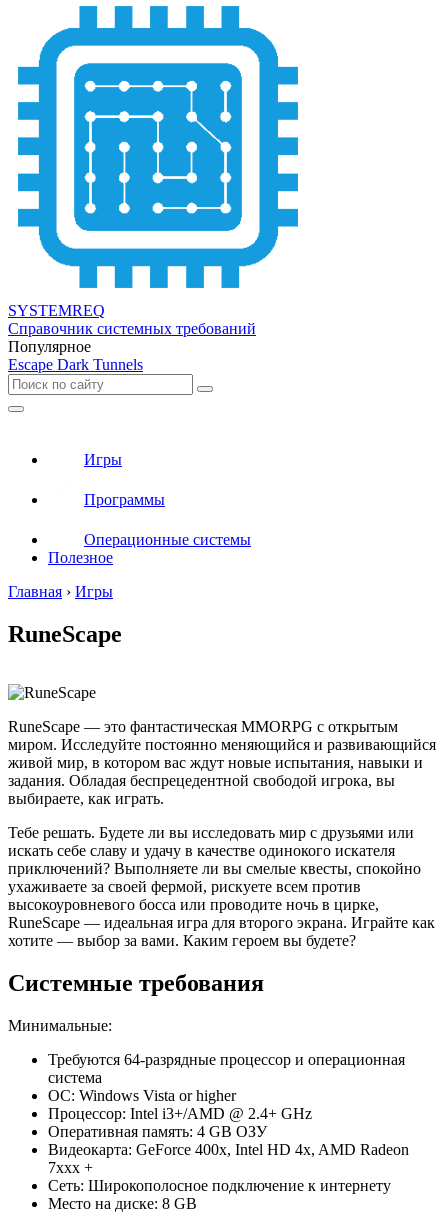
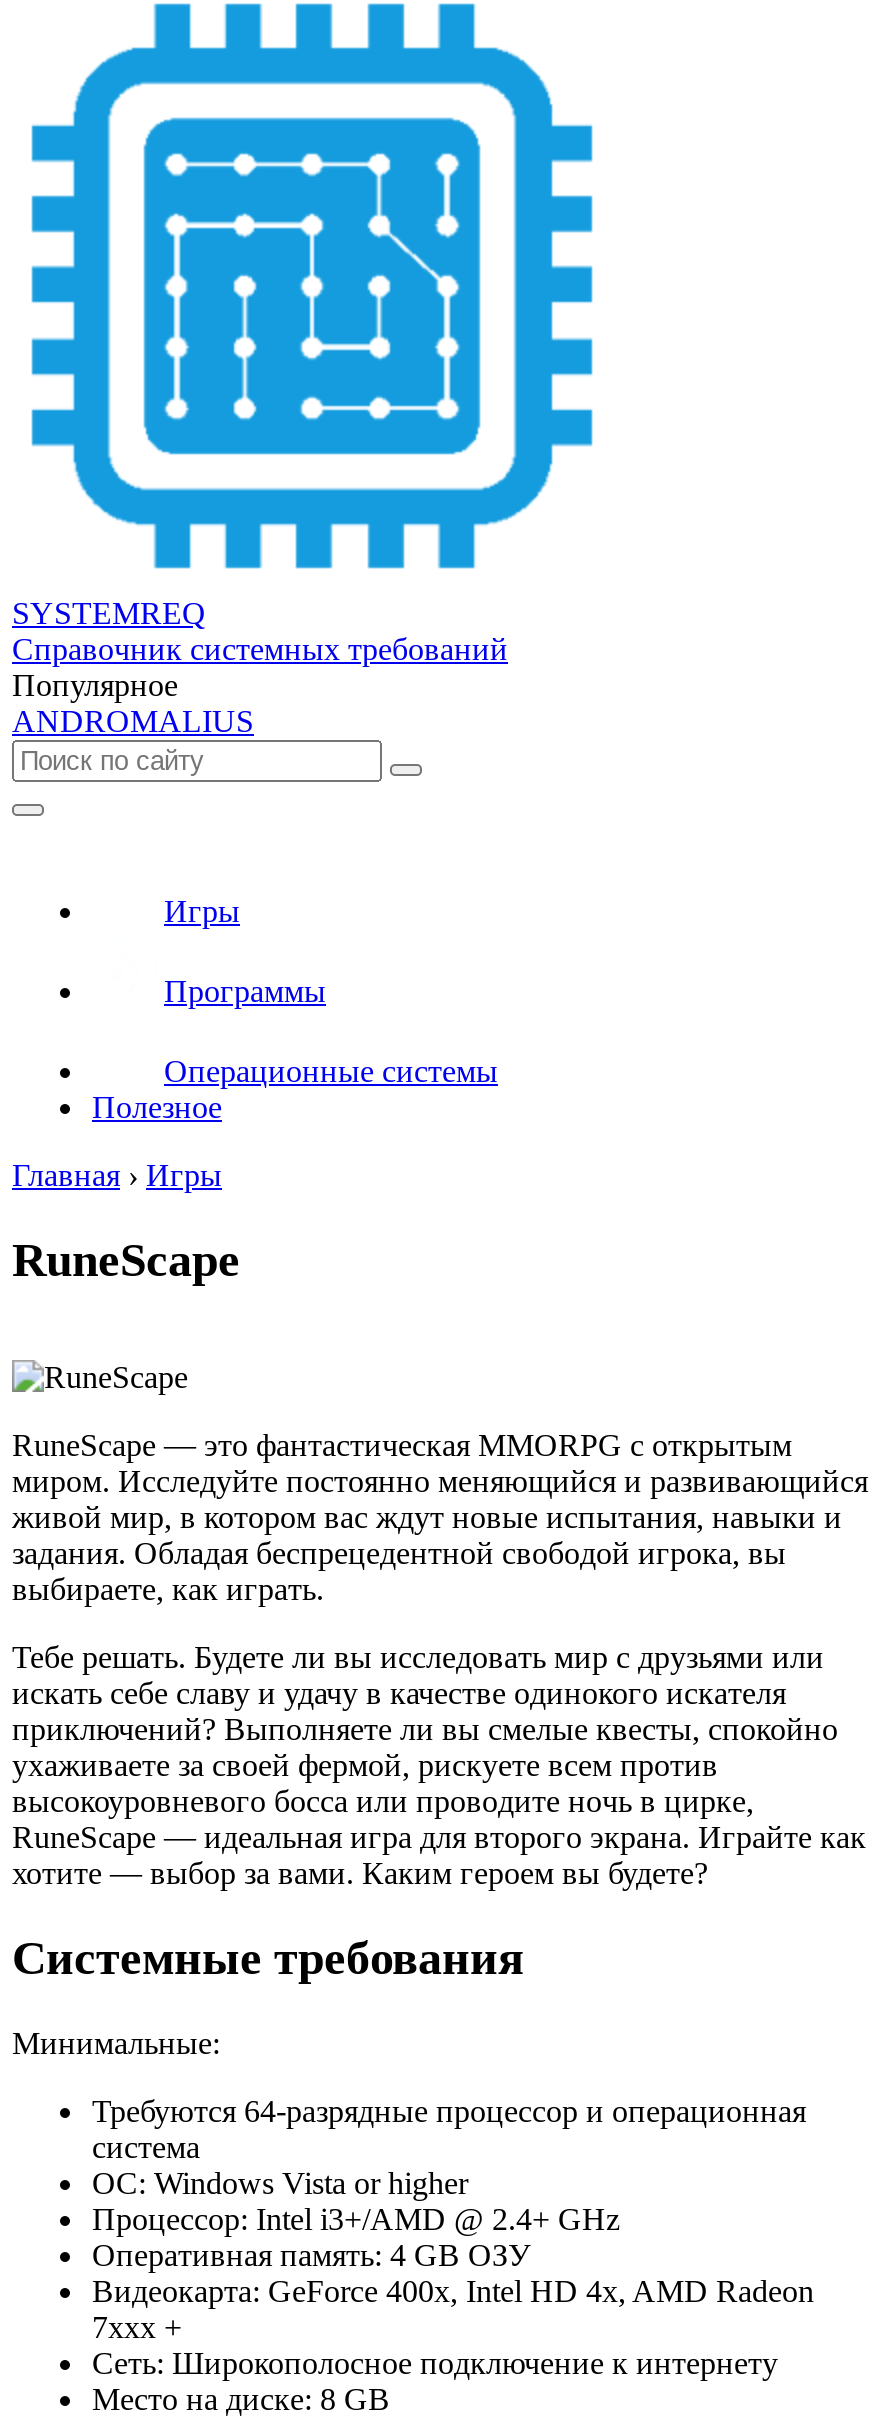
[8,356,143,373] Escape Dark Tunnels -> [12,704,254,738] ANDROMALIUS

